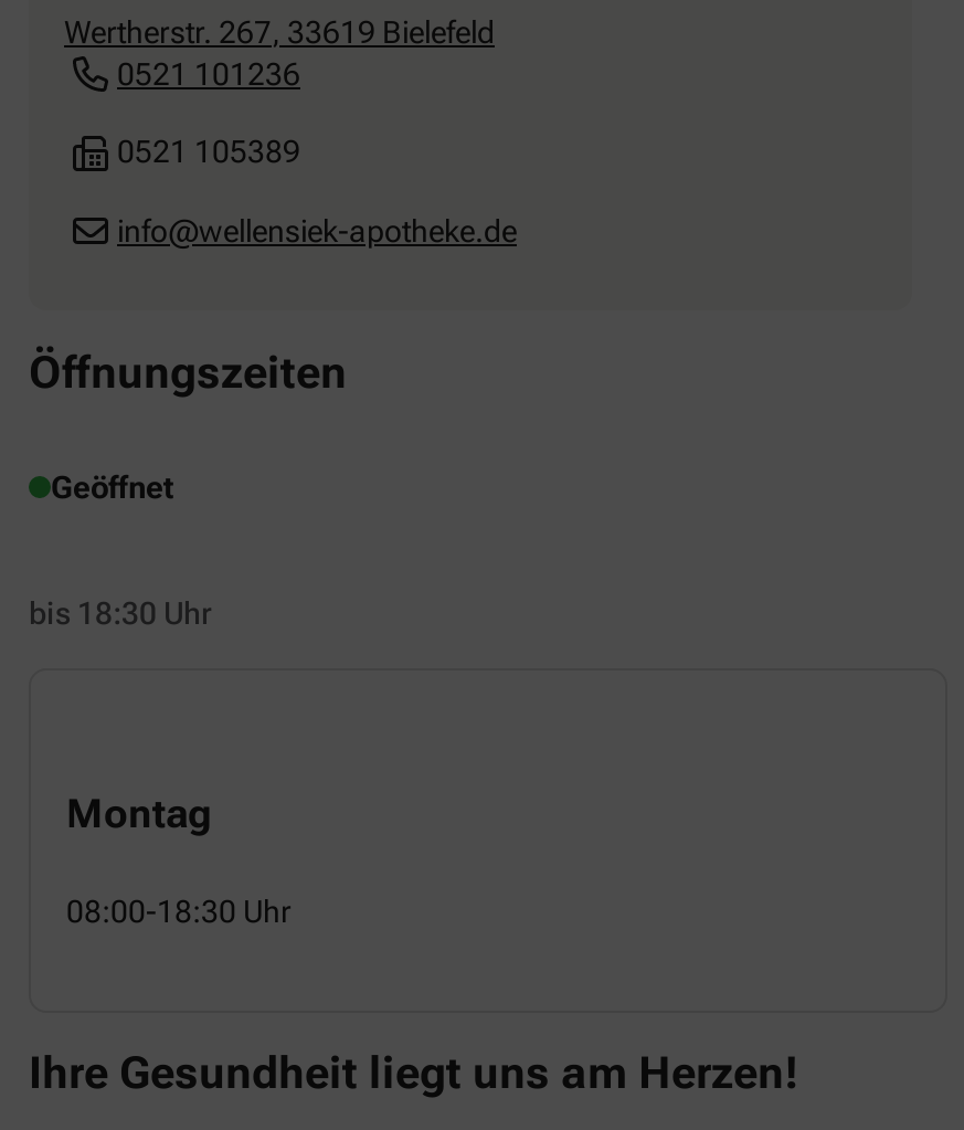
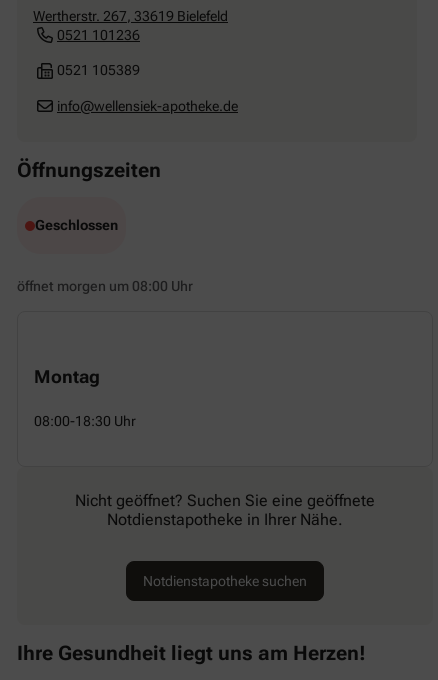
[51,468,174,504] Geöffnet -> [35,217,118,233] Geschlossen
[29,594,212,630] bis 18:30 Uhr -> [17,278,193,294] öffnet morgen um 08:00 Uhr
none -> [75,491,375,589] Nicht geöffnet? Suchen Sie eine geöffnete | Notdienstapotheke in Ihrer Nähe. | Notdienstapotheke suchen

